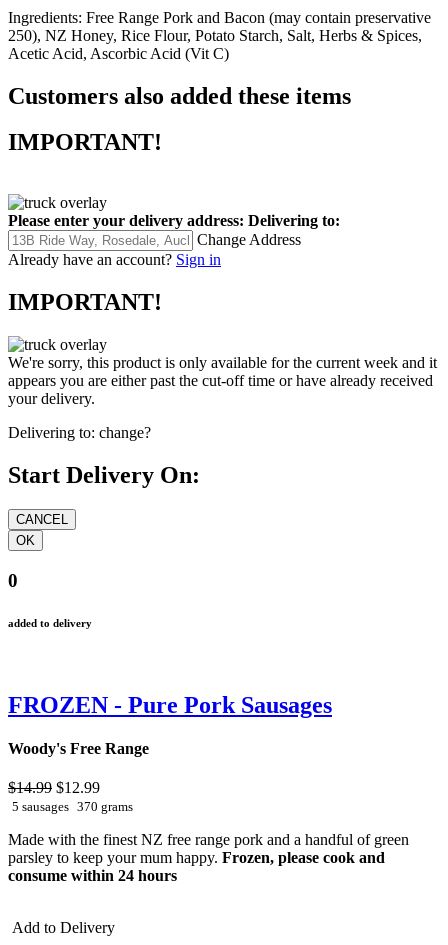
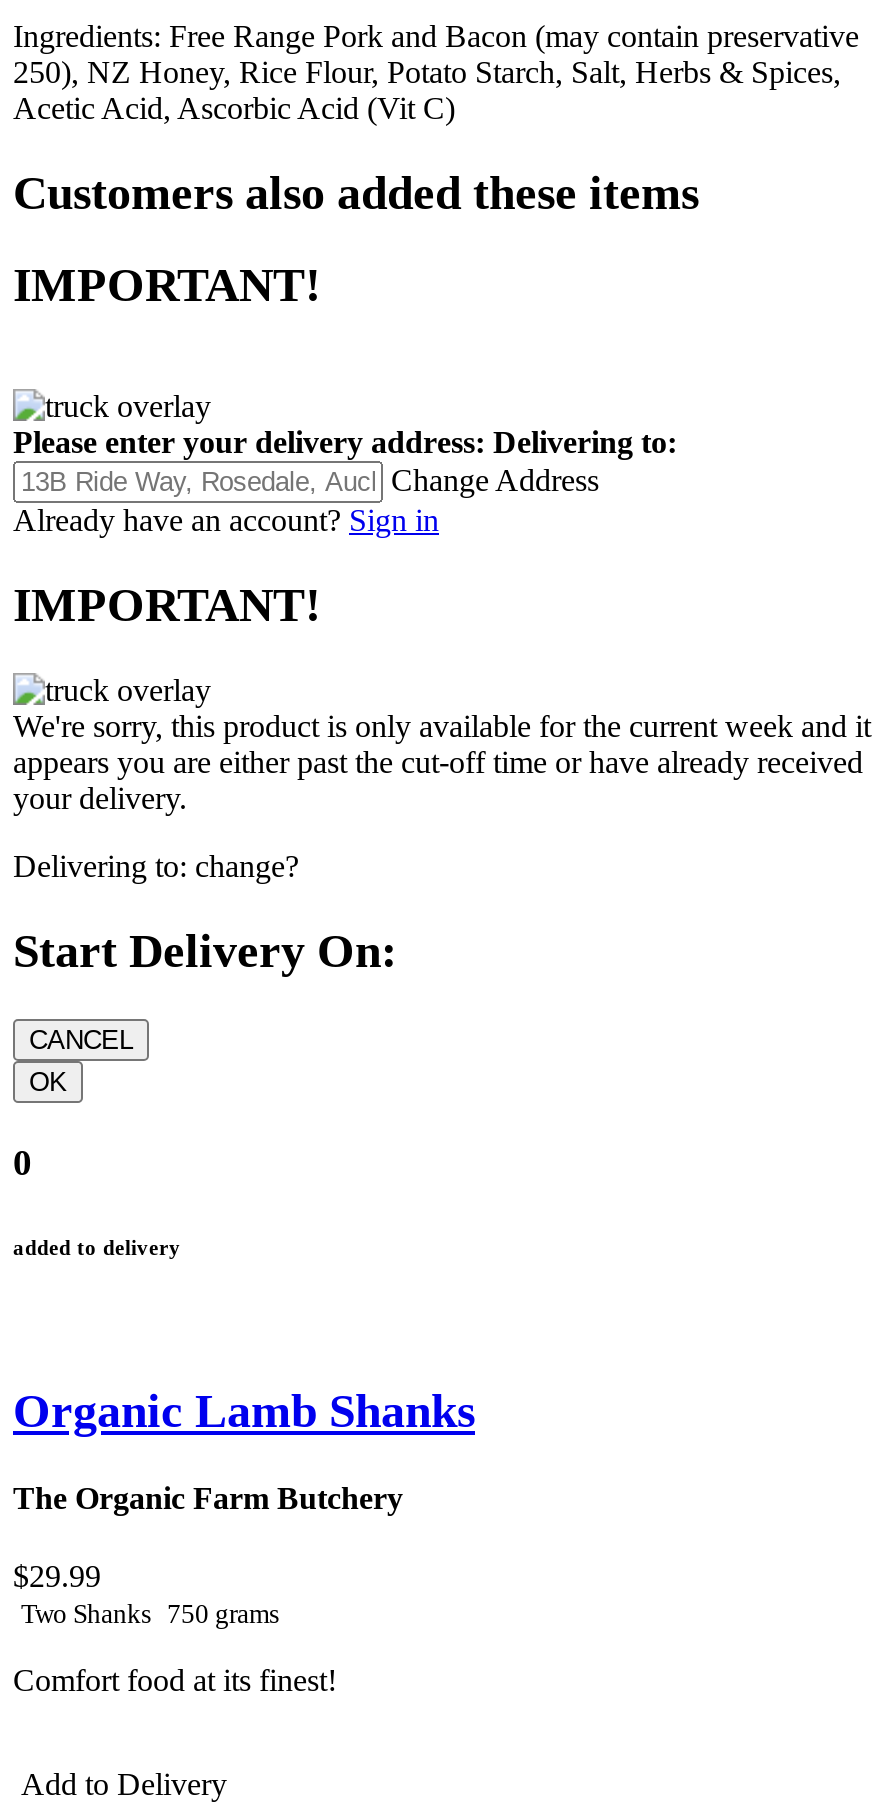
[8,691,332,717] FROZEN - Pure Pork Sausages -> [13,1384,475,1436] Organic Lamb Shanks
[8,740,149,757] Woody's Free Range -> [13,1481,403,1515] The Organic Farm Butchery
[8,779,133,814] $14.99 $12.99 | 5 sausages 370 grams -> [13,1559,279,1629] $29.99 | Two Shanks 750 grams
[8,831,409,884] Made with the finest NZ free range pork and a handful of green | parsley to keep your mum happy. Frozen, please cook and | consume within 24 hours -> [13,1663,337,1697] Comfort food at its finest!

